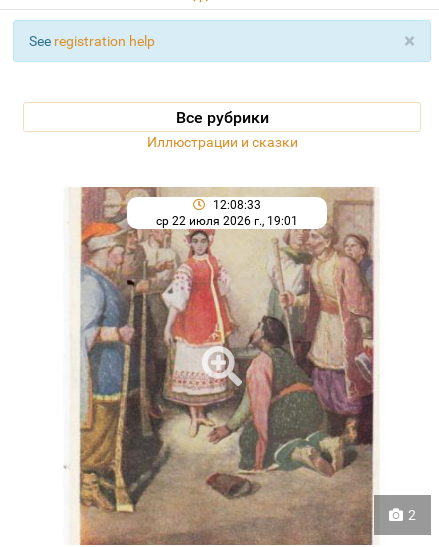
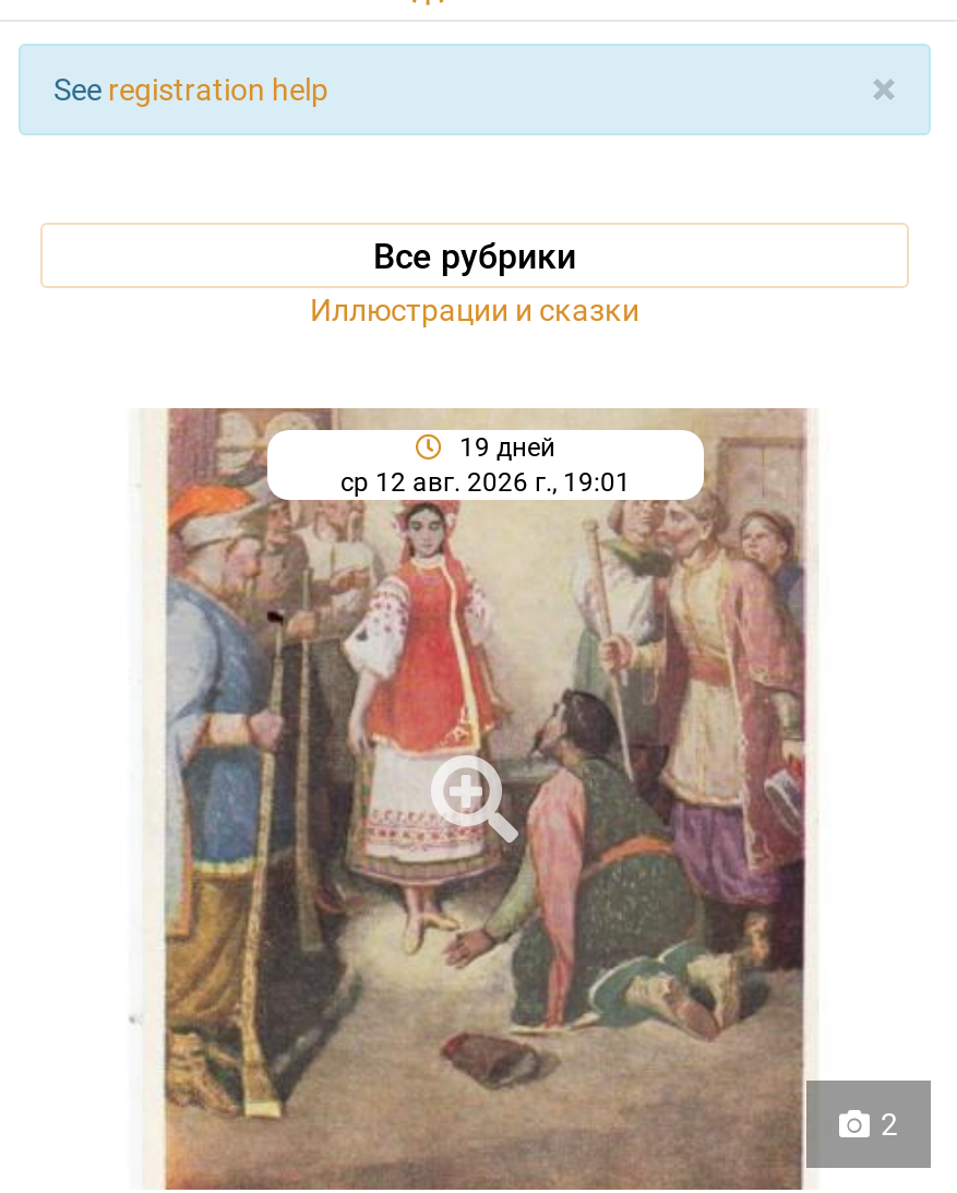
[156,198,298,228] 12:08:33 | ср 22 июля 2026 г., 19:01 -> [340,432,631,498] 19 дней | ср 12 авг. 2026 г., 19:01

